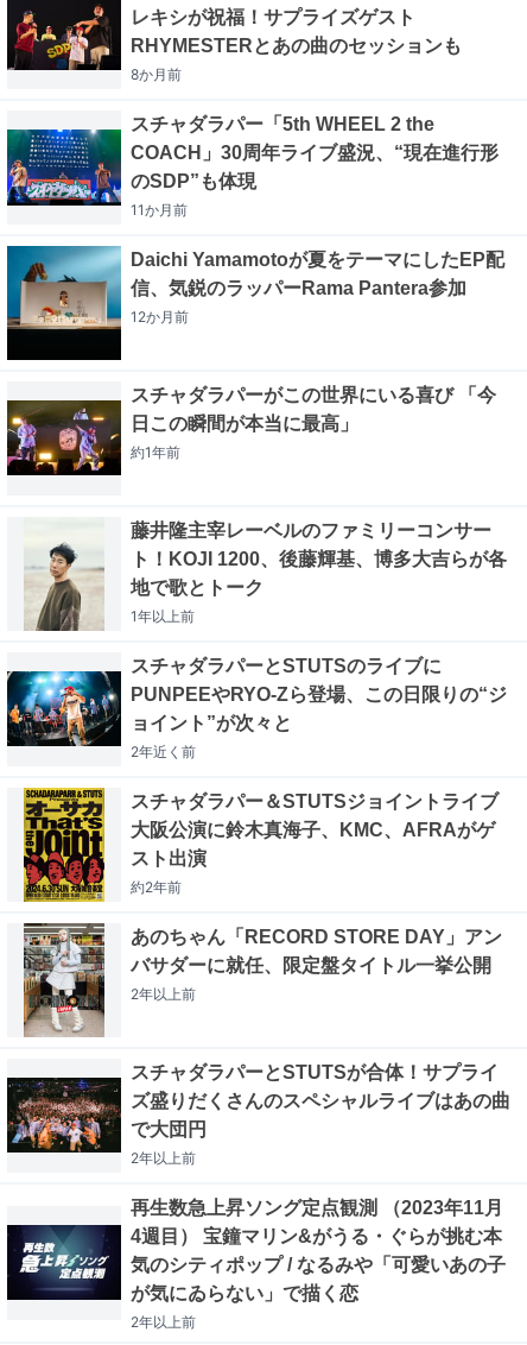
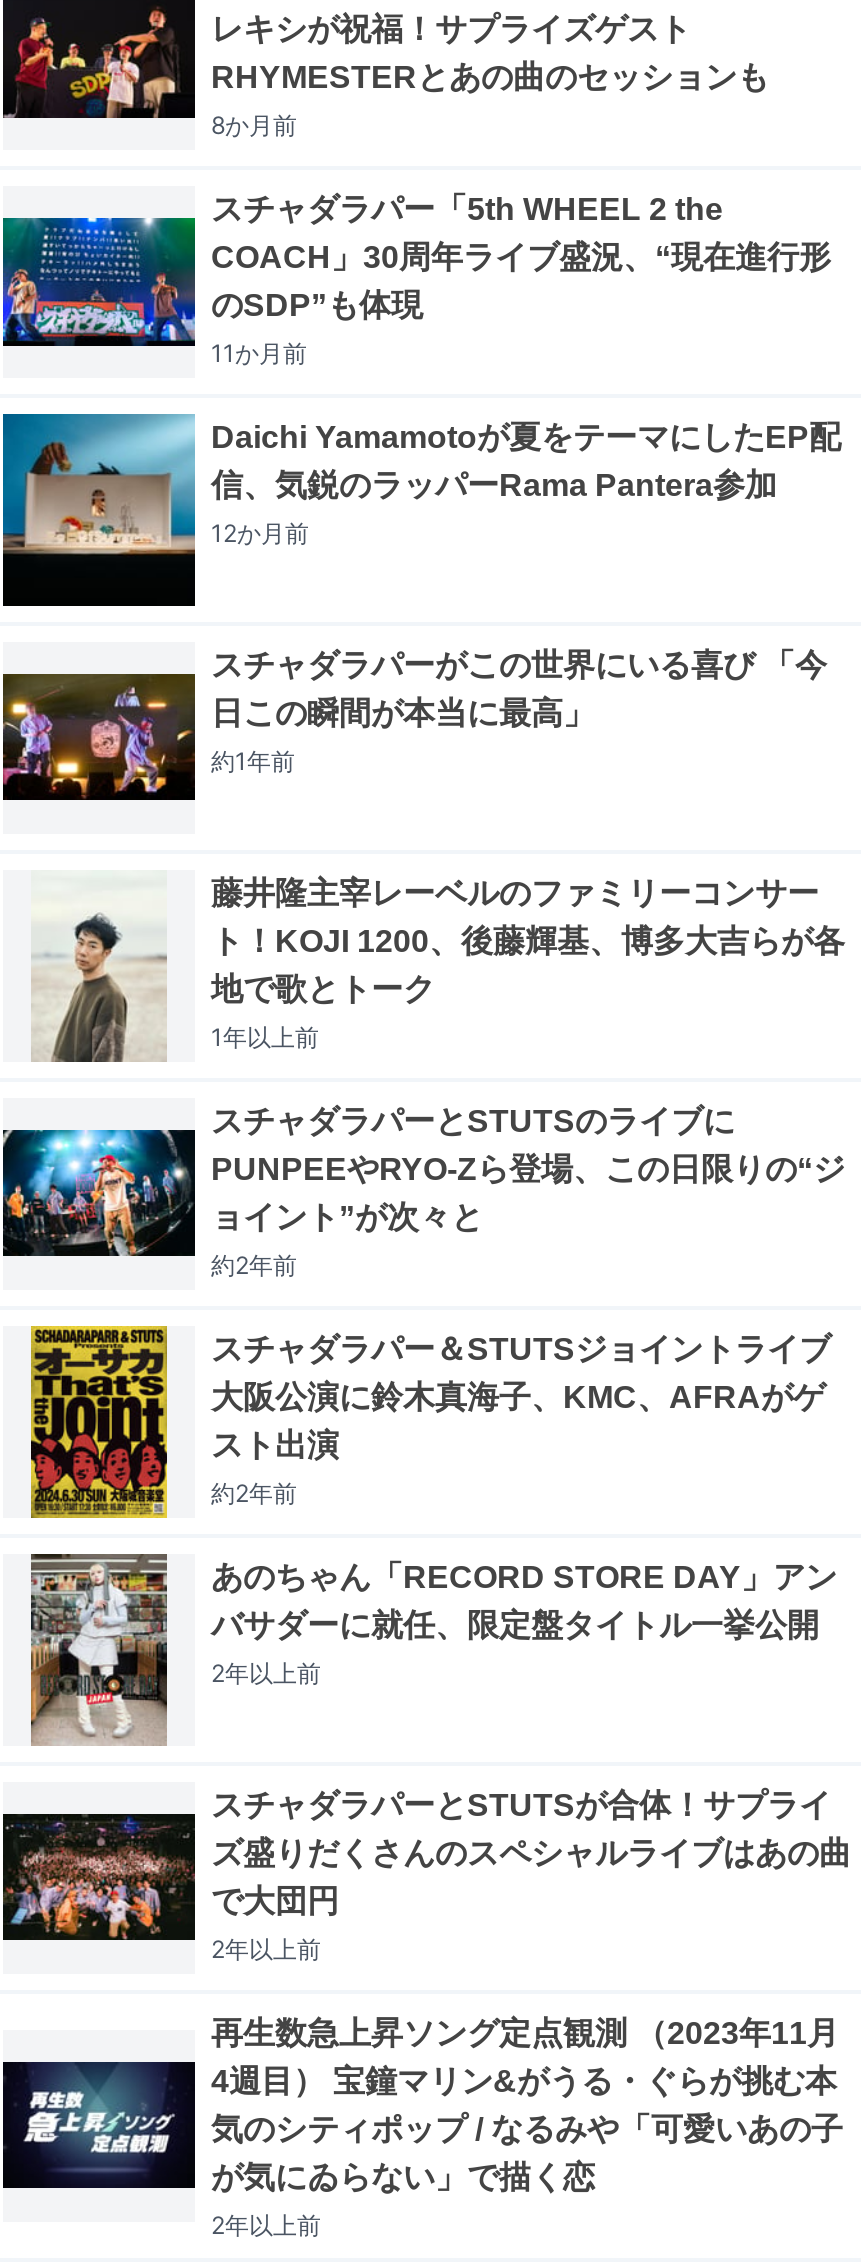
[131,742,196,760] 2年近く前 -> [211,1249,297,1279] 約2年前

